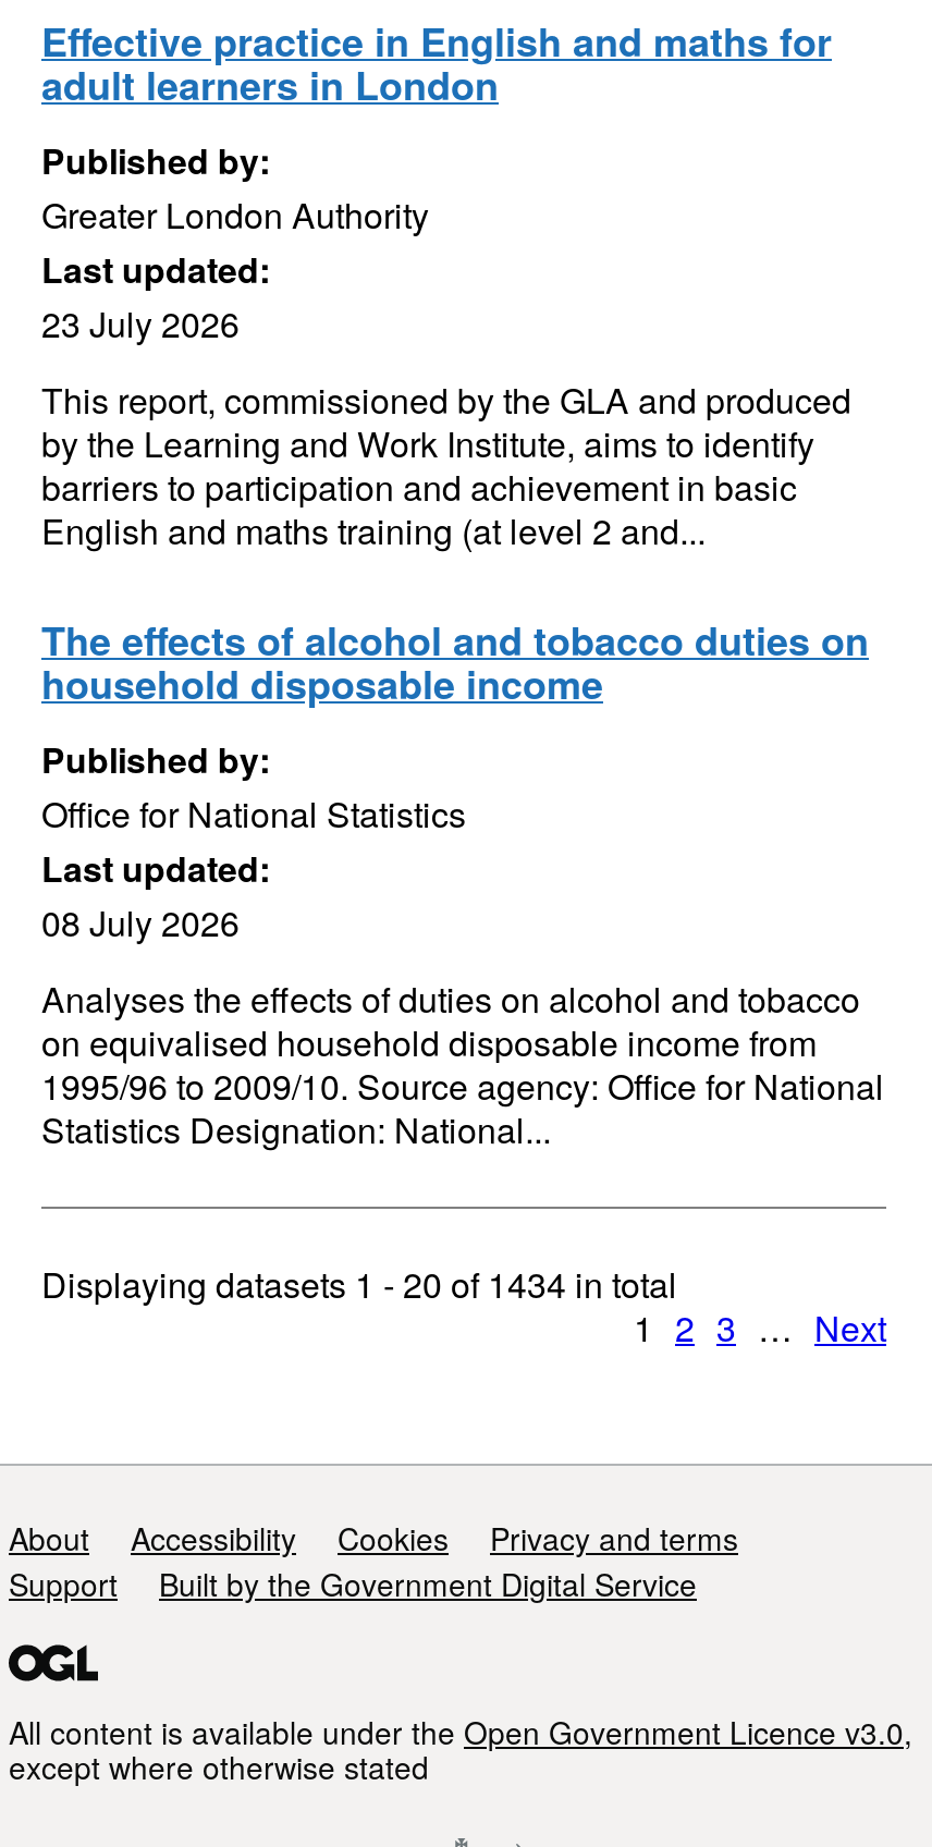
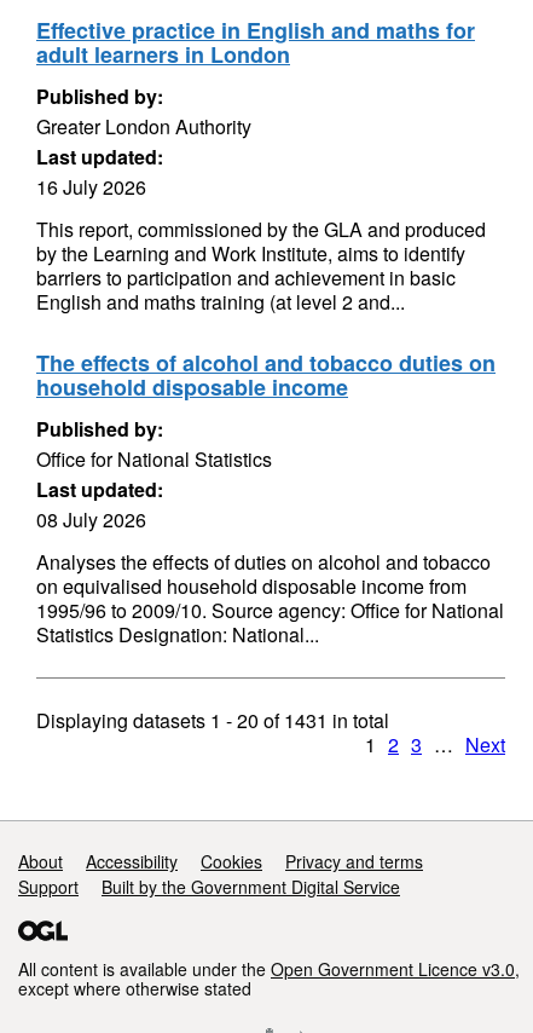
[41,298,240,348] 23 July 2026 -> [36,173,146,201] 16 July 2026
[41,1259,677,1309] Displaying datasets 1 - 20 of 1434 in total -> [36,706,389,734] Displaying datasets 1 - 20 of 1431 in total

